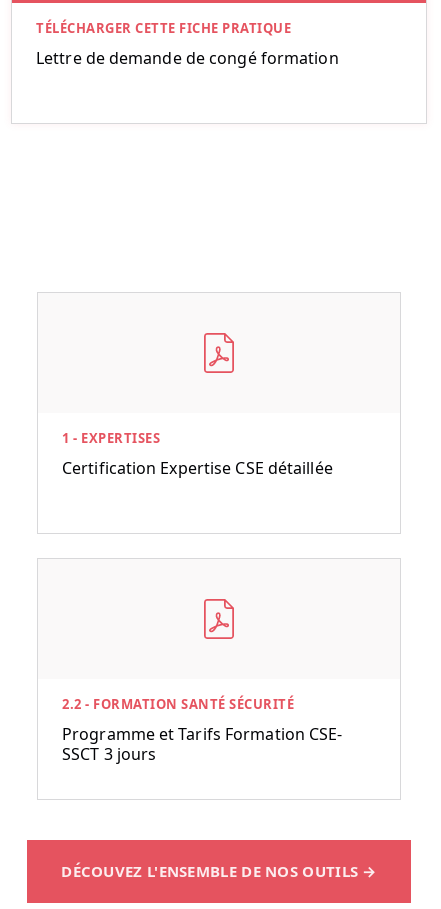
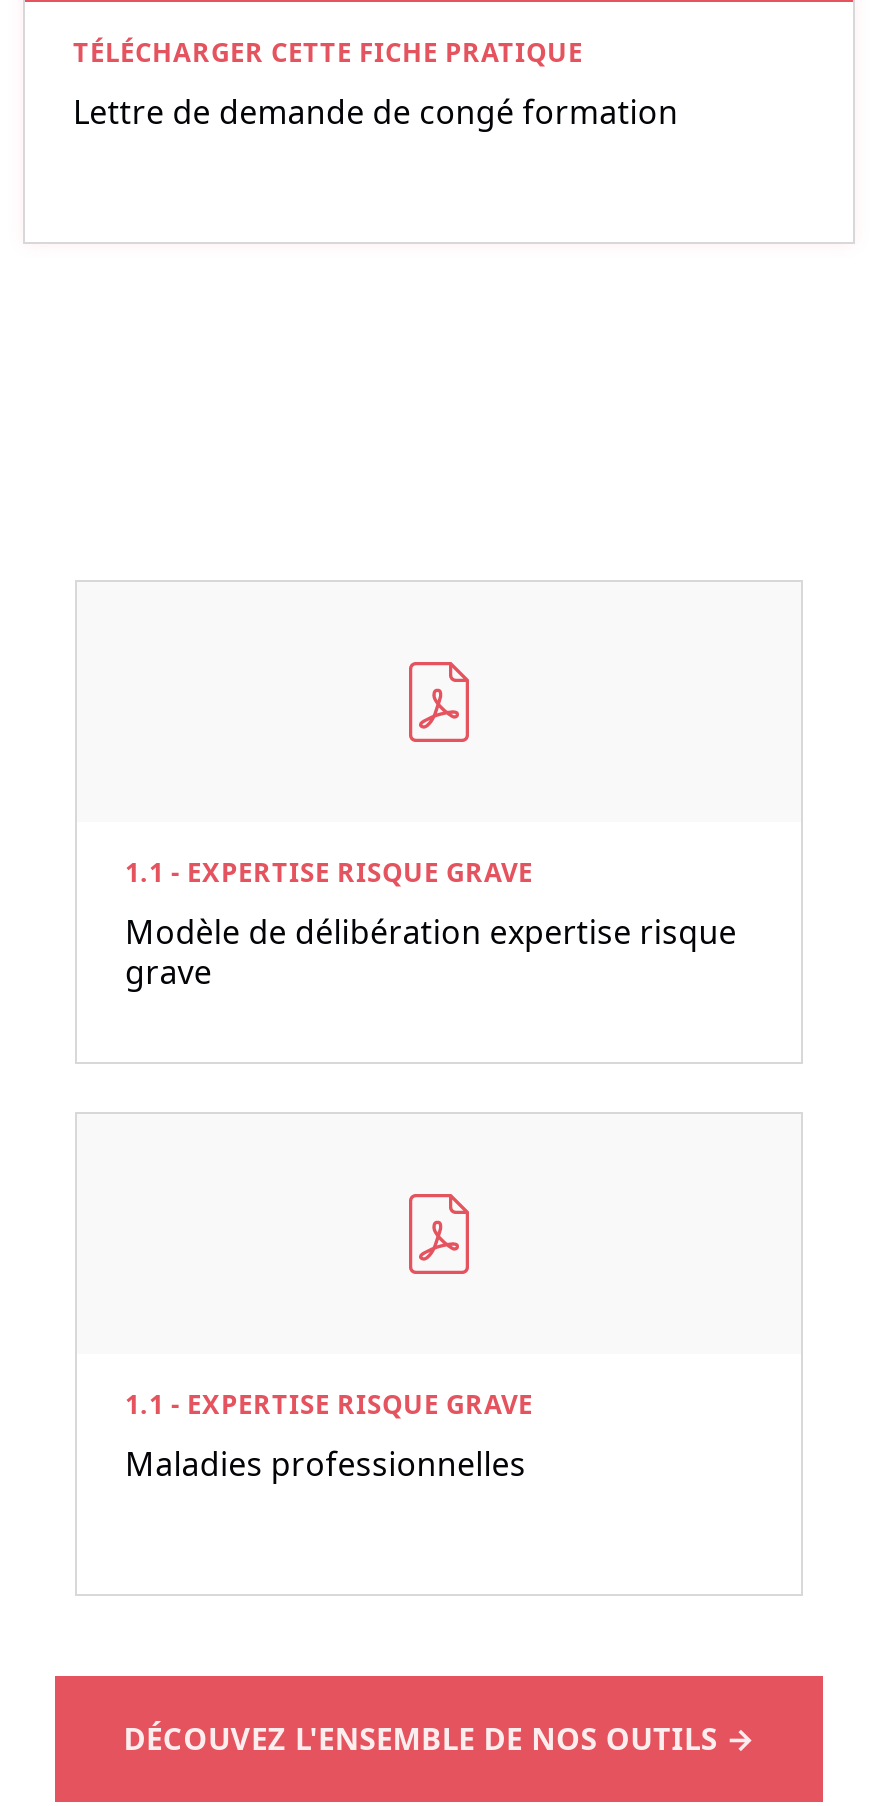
[62,428,160,446] 1 - EXPERTISES -> [125,853,533,889] 1.1 - EXPERTISE RISQUE GRAVE
[62,456,333,478] Certification Expertise CSE détaillée -> [125,909,737,993] Modèle de délibération expertise risque | grave
[62,694,294,712] 2.2 - FORMATION SANTÉ SÉCURITÉ -> [125,1385,533,1421] 1.1 - EXPERTISE RISQUE GRAVE
[62,722,342,764] Programme et Tarifs Formation CSE- | SSCT 3 jours -> [125,1441,526,1485] Maladies professionnelles

